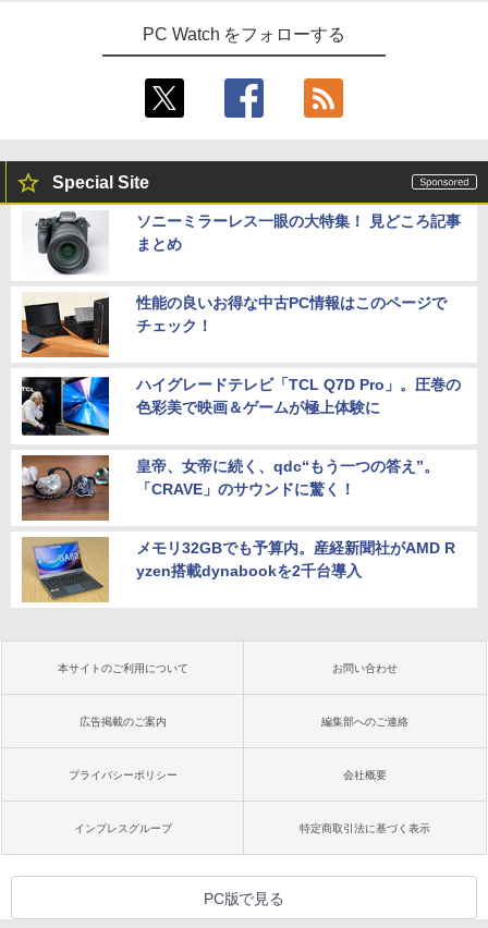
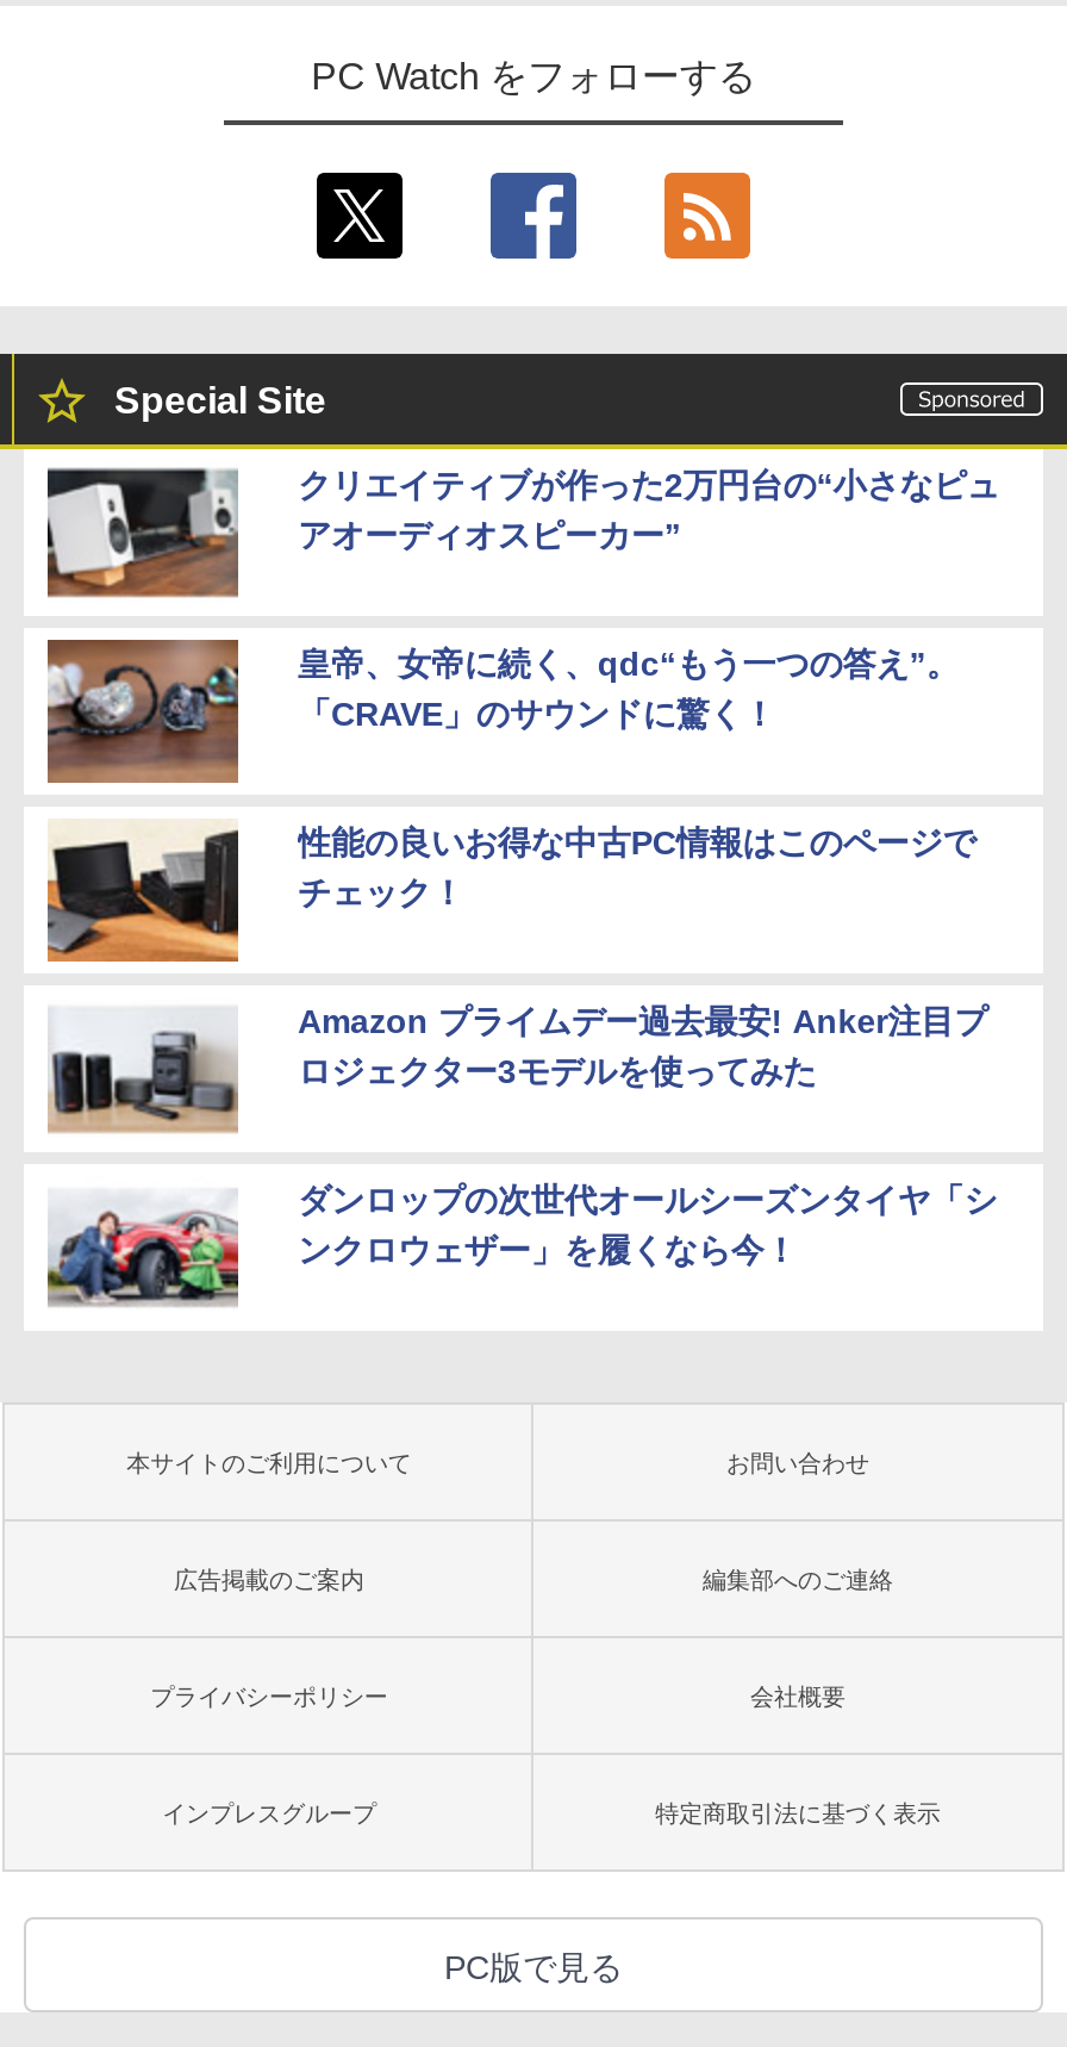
[22,211,460,276] [image] | ソニーミラーレス一眼の大特集！ 見どころ記事 | まとめ -> [45,465,1000,602] [image] | クリエイティブが作った2万円台の“小さなピュ | アオーディオスピーカー”
moved [20,294,446,357] -> [43,823,976,962]: [image] | 性能の良いお得な中古PC情報はこのページで | チェック！
[21,376,460,579] [image] | ハイグレードテレビ「TCL Q7D Pro」。圧巻の | 色彩美で映画＆ゲームが極上体験に | メモリ32GBでも予算内。産経新聞社がAMD R | yzen搭載dynabookを2千台導入 -> [48,1002,997,1268] [image] | Amazon プライムデー過去最安! Anker注目プ | ロジェクター3モデルを使ってみた | ダンロップの次世代オールシーズンタイヤ「シ | ンクロウェザー」を履くなら今！
moved [21,454,439,522] -> [45,637,959,783]: [image] | 皇帝、女帝に続く、qdc“もう一つの答え”。 | 「CRAVE」のサウンドに驚く！
[21,537,110,603] [image] -> [48,1176,238,1319] [image]

